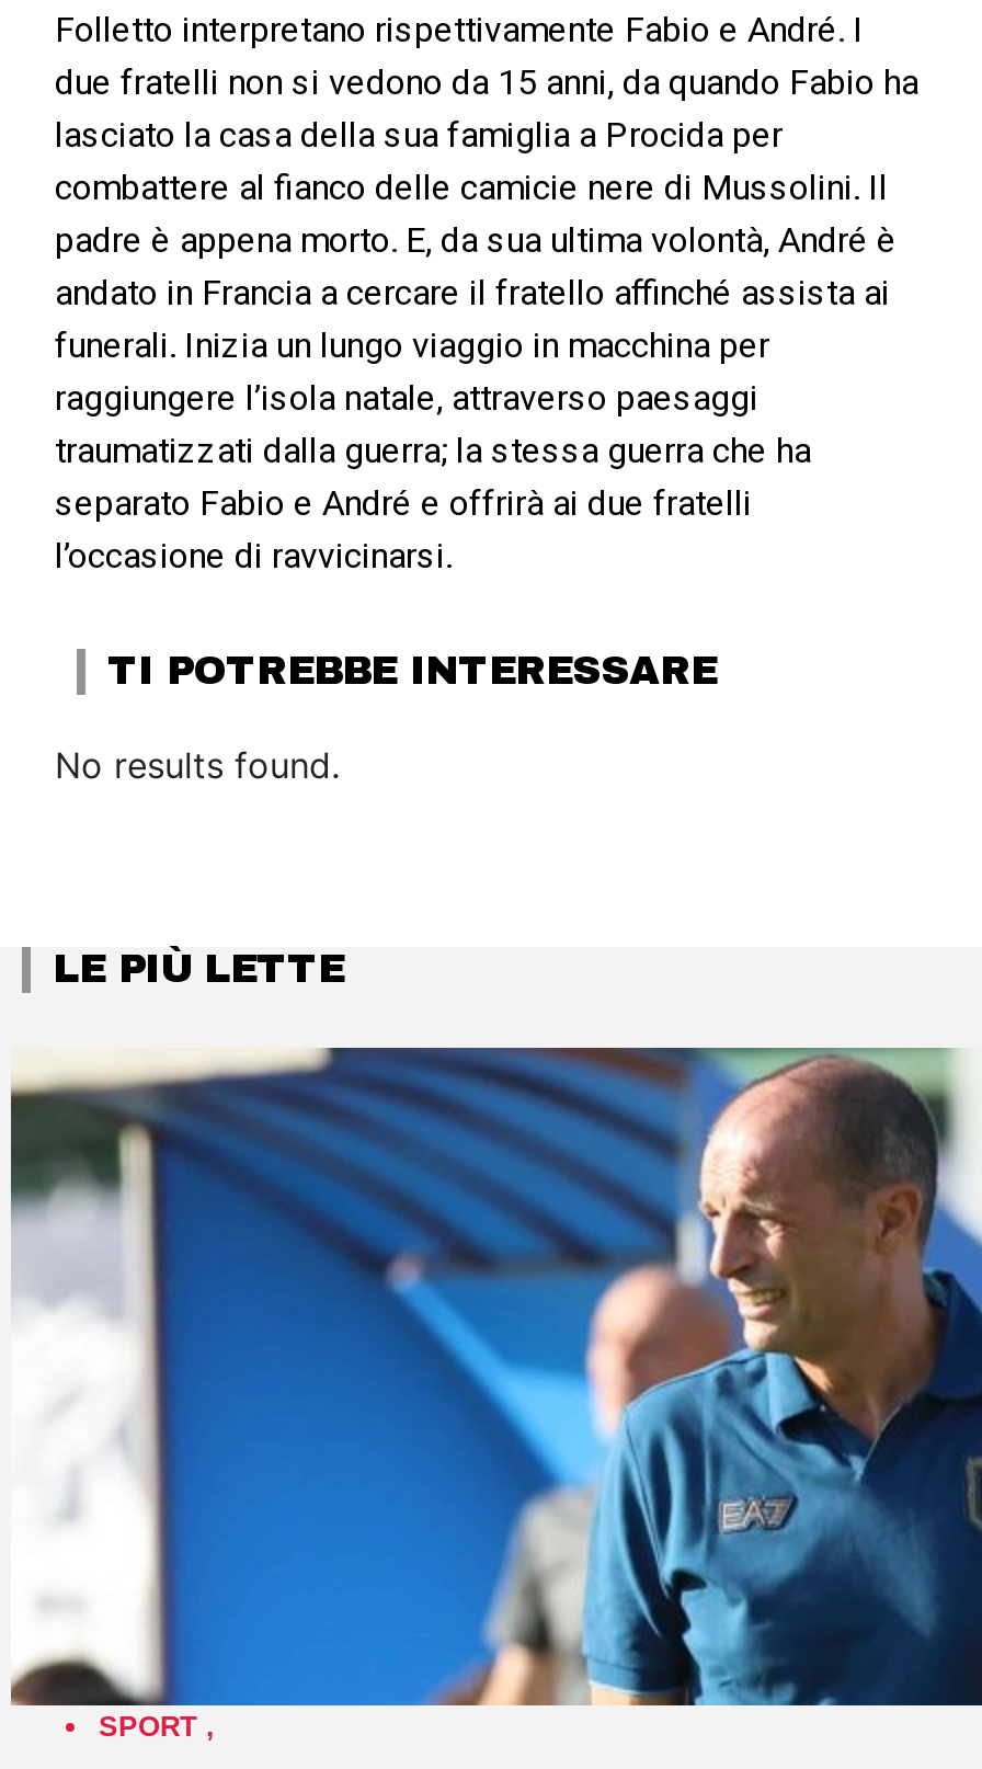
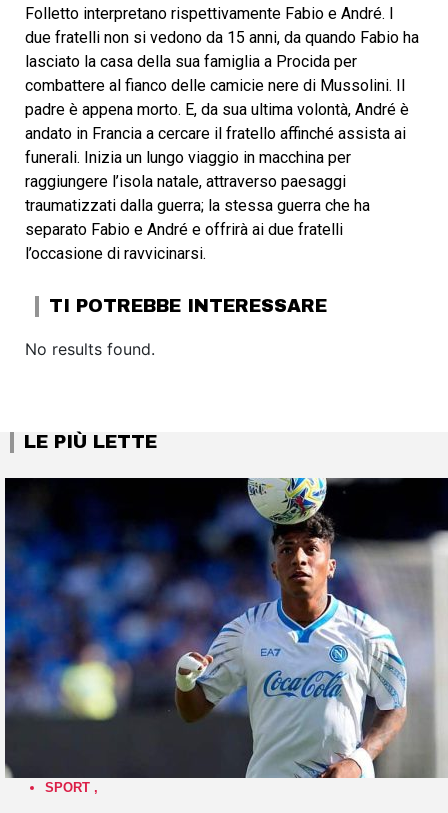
[9,1046,975,1708] [image] -> [4,477,445,779] [image]

